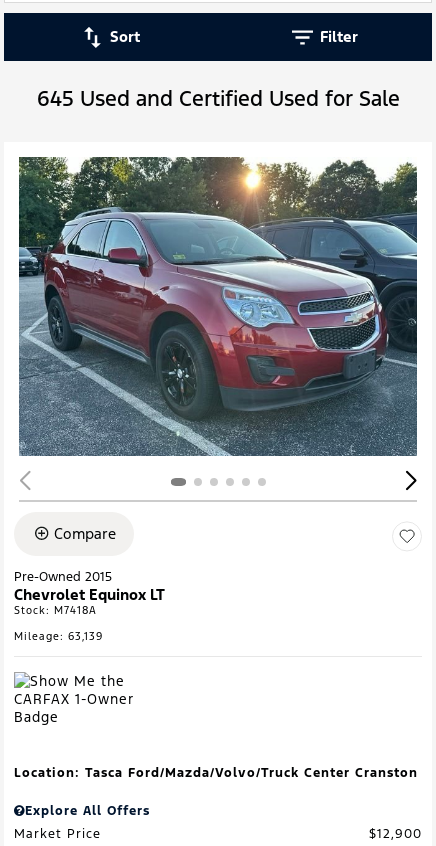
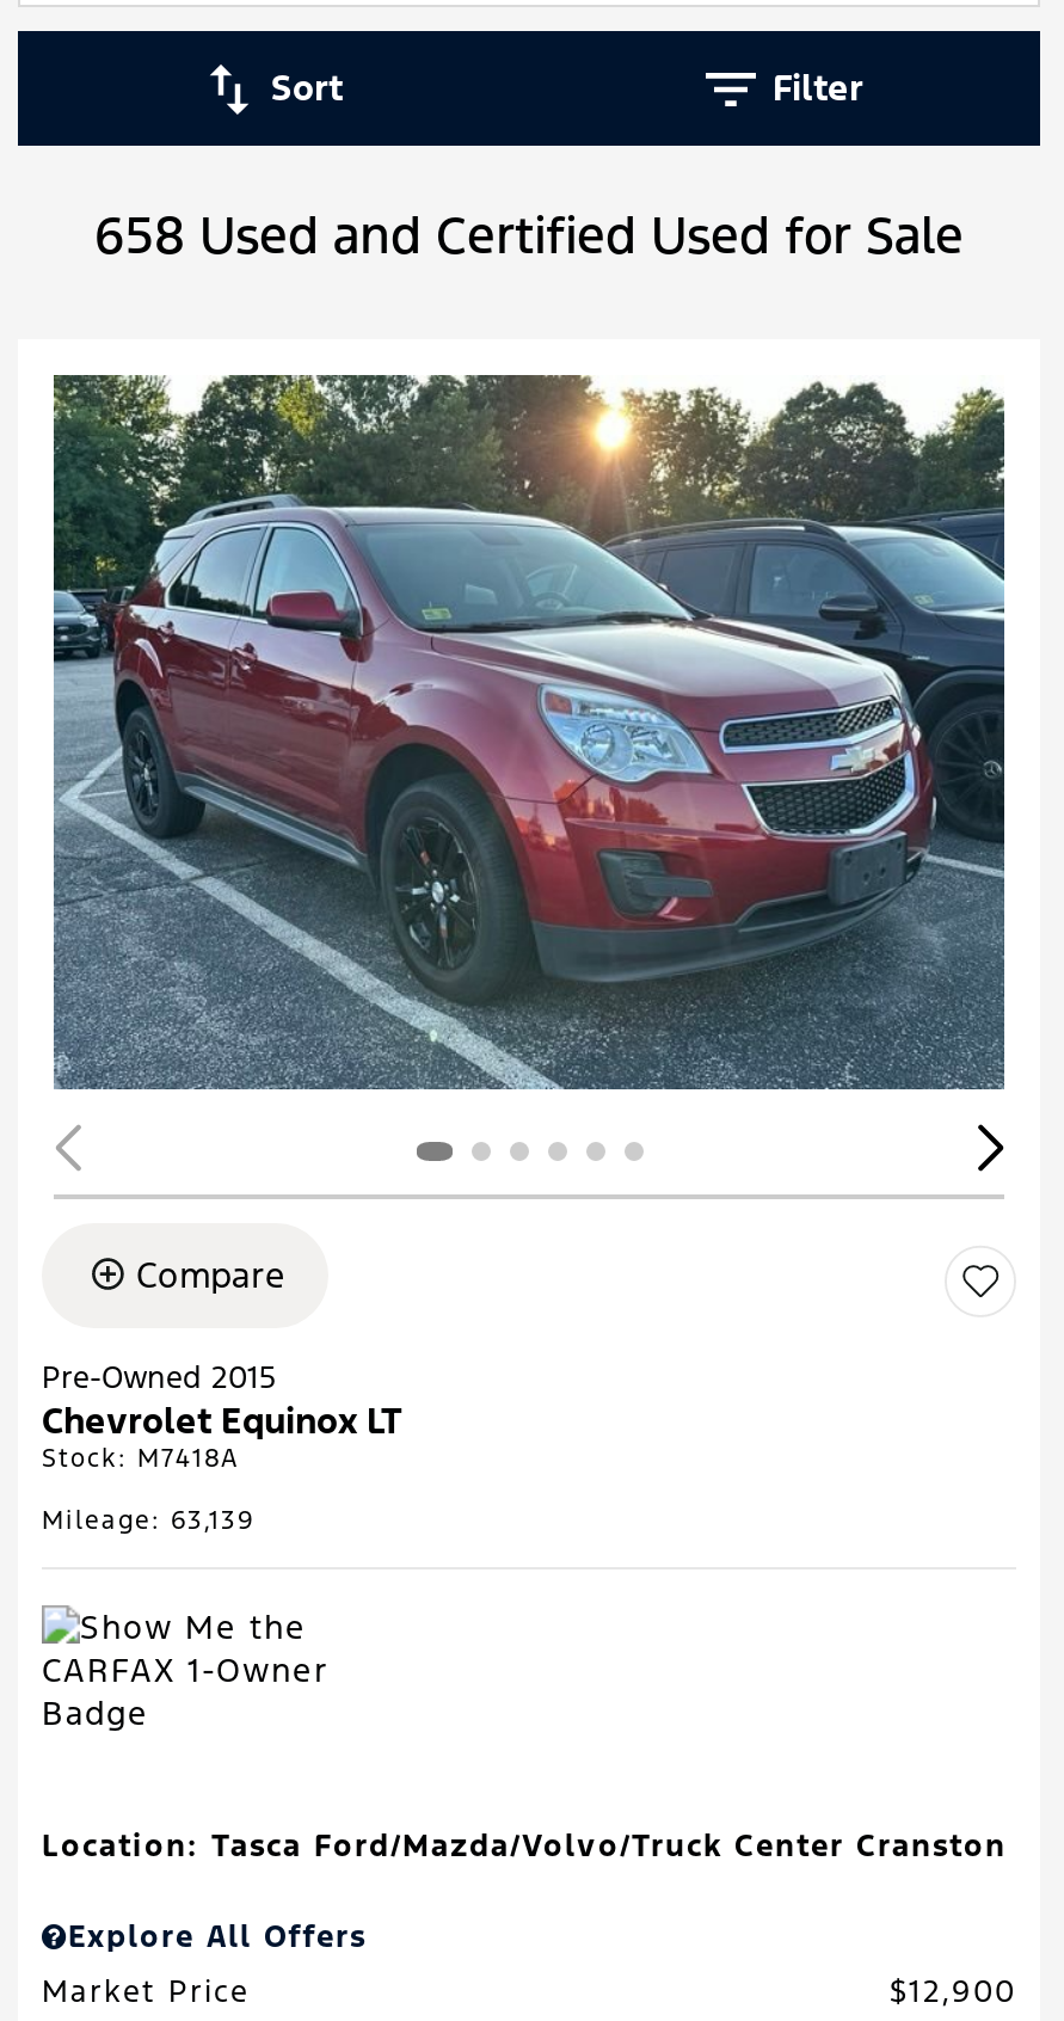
[36,85,399,112] 645 Used and Certified Used for Sale -> [94,203,964,268] 658 Used and Certified Used for Sale

